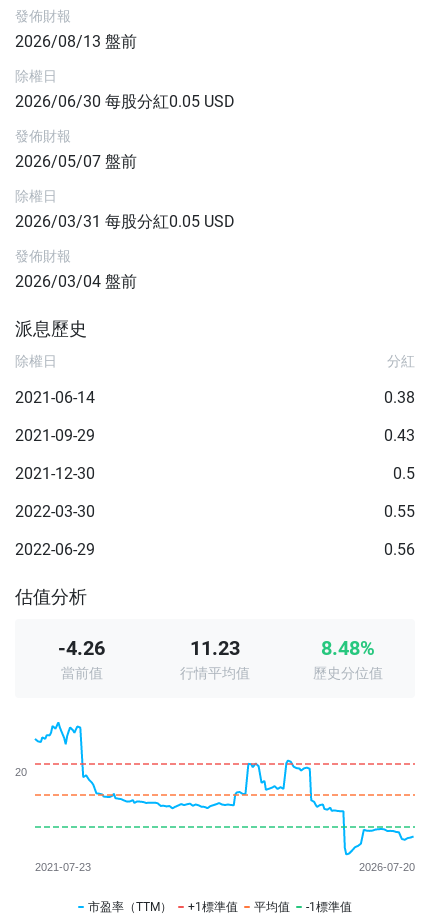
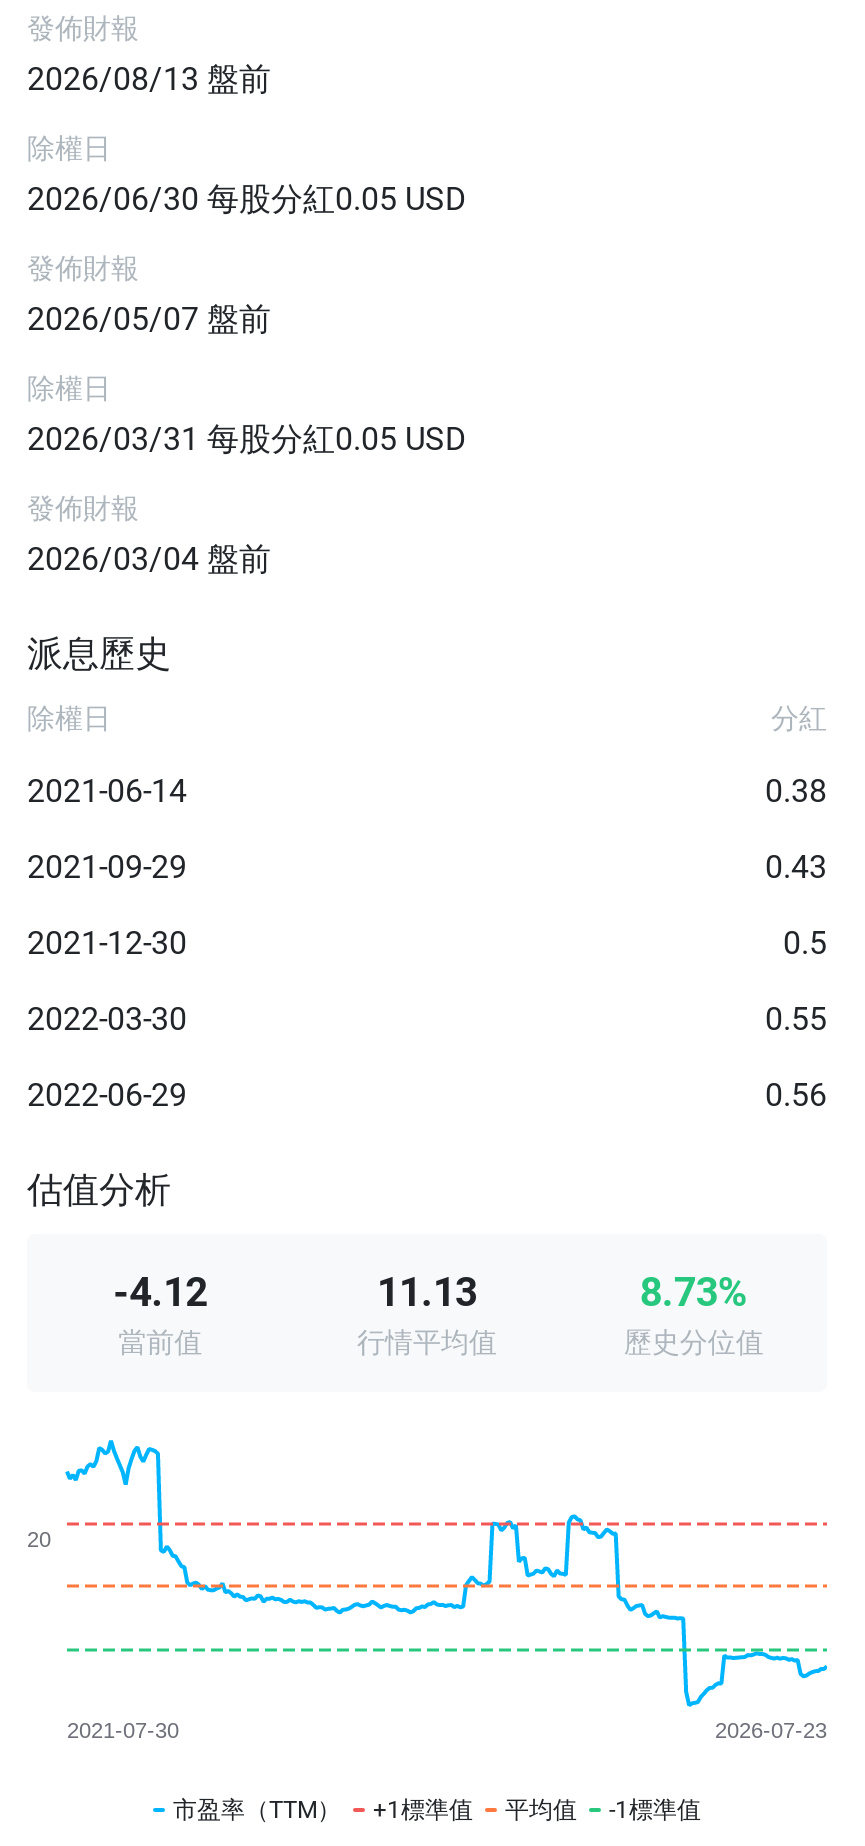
[58,636,105,660] -4.26 -> [113,1267,207,1315] -4.12
[190,636,240,660] 11.23 -> [377,1267,477,1315] 11.13
[321,636,375,660] 8.48% -> [640,1267,748,1315] 8.73%

